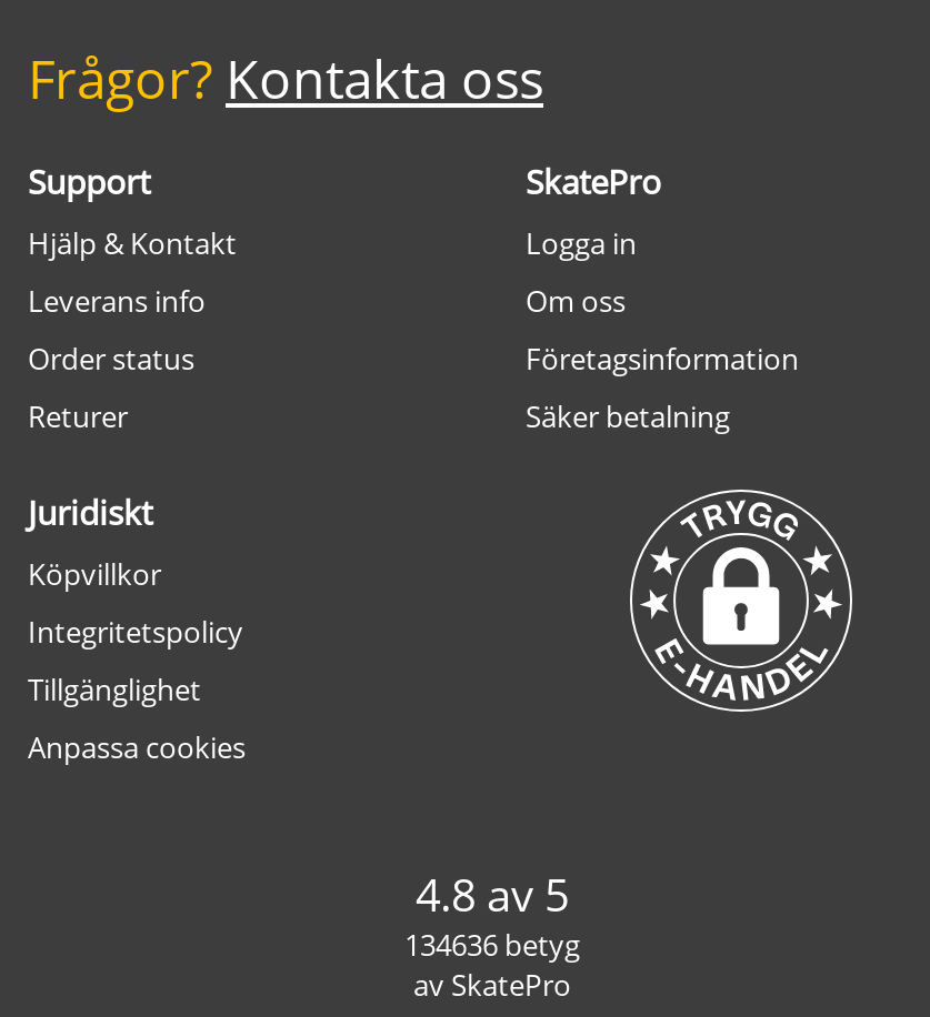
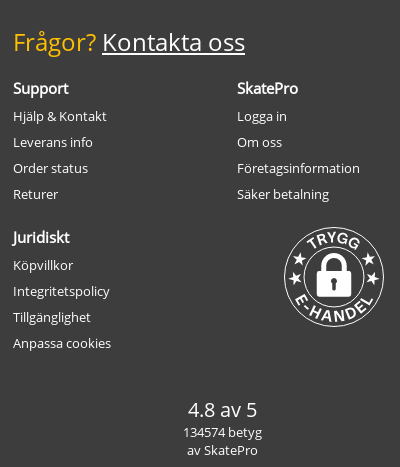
[404,926,580,966] 134636 betyg -> [182,423,261,441] 134574 betyg

